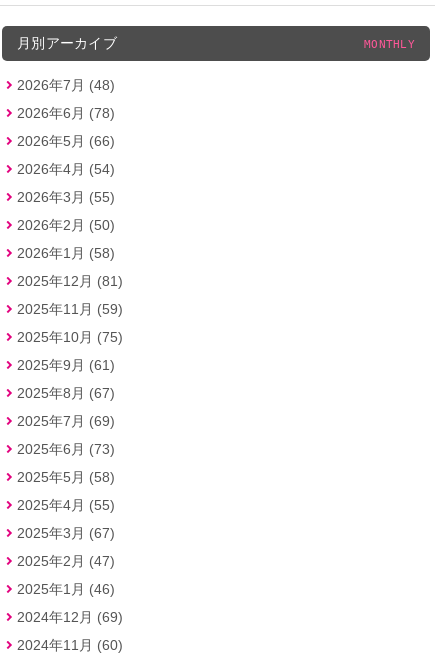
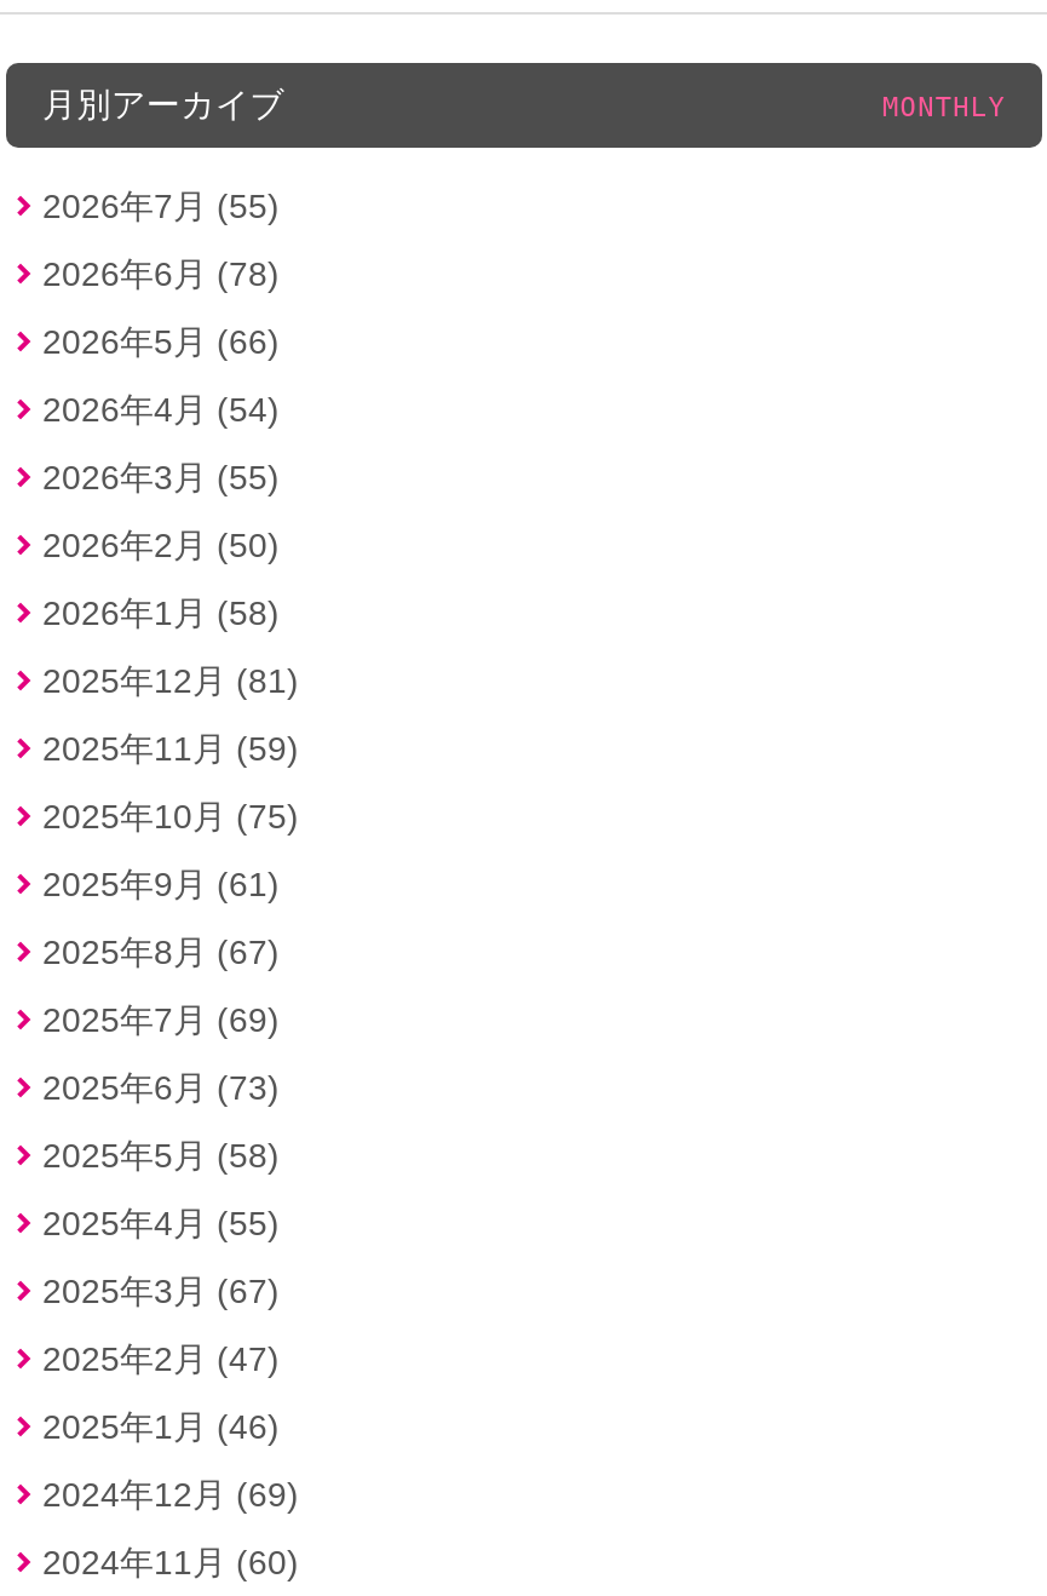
[17,77,115,93] 2026年7月 (48) -> [42,186,280,225] 2026年7月 (55)

